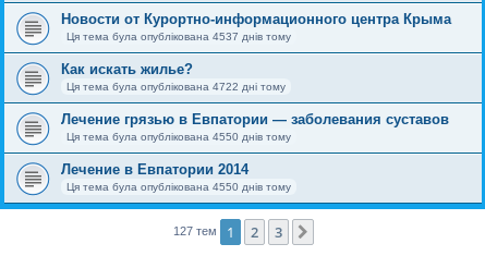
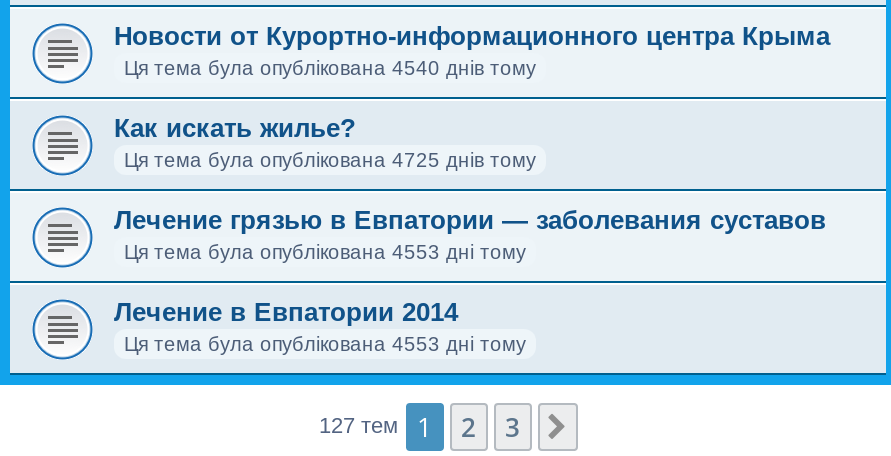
[66,31,291,42] Ця тема була опублікована 4537 днів тому -> [124,57,536,79] Ця тема була опублікована 4540 днів тому
[66,81,286,93] Ця тема була опублікована 4722 дні тому -> [124,149,536,171] Ця тема була опублікована 4725 днів тому
[66,131,291,143] Ця тема була опублікована 4550 днів тому -> [124,241,526,263] Ця тема була опублікована 4553 дні тому
[66,181,291,193] Ця тема була опублікована 4550 днів тому -> [124,333,526,355] Ця тема була опублікована 4553 дні тому

